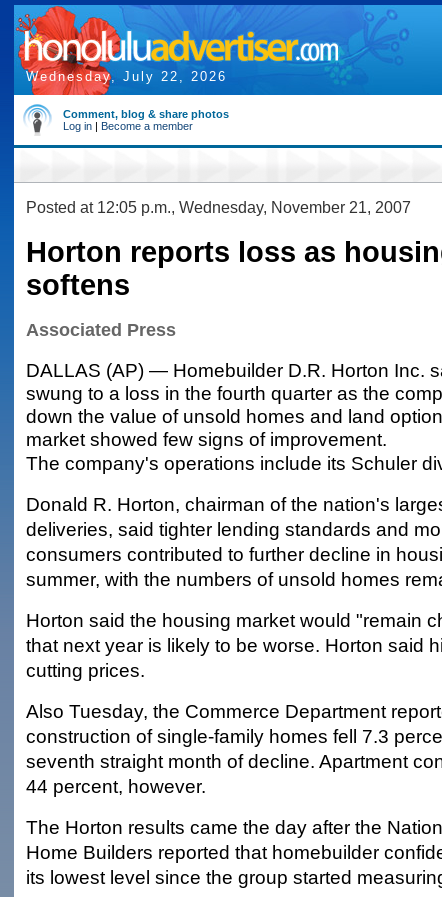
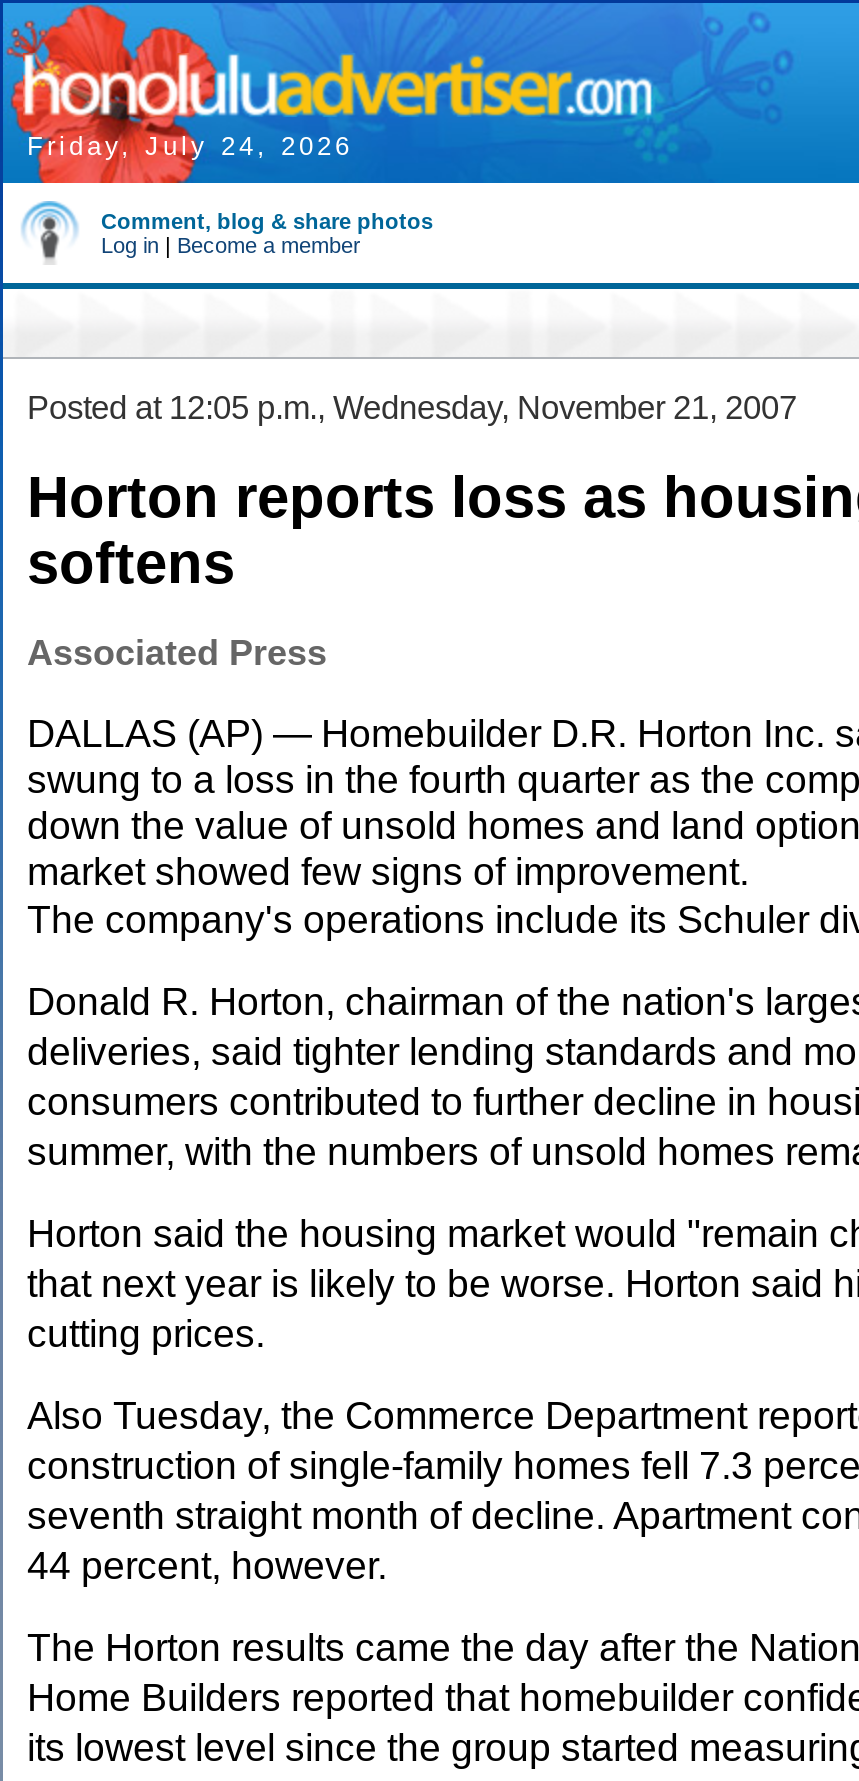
[26,69,227,84] Wednesday, July 22, 2026 -> [27,131,353,161] Friday, July 24, 2026

